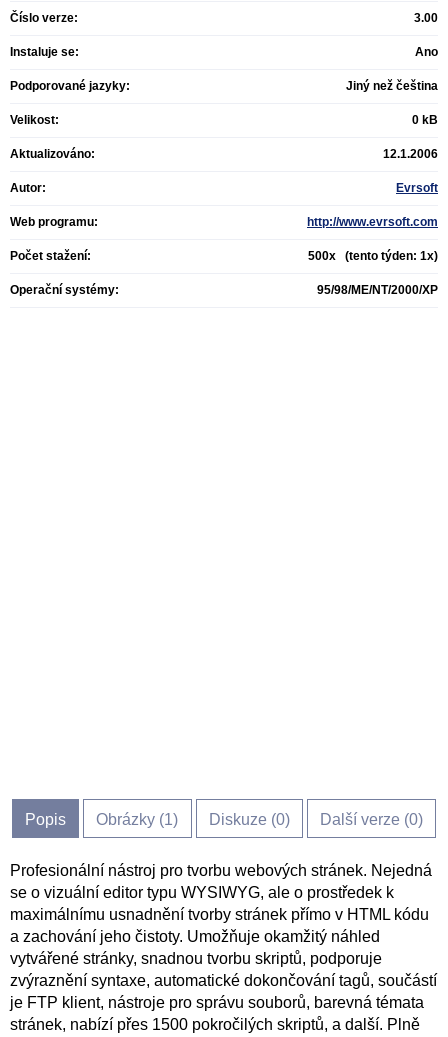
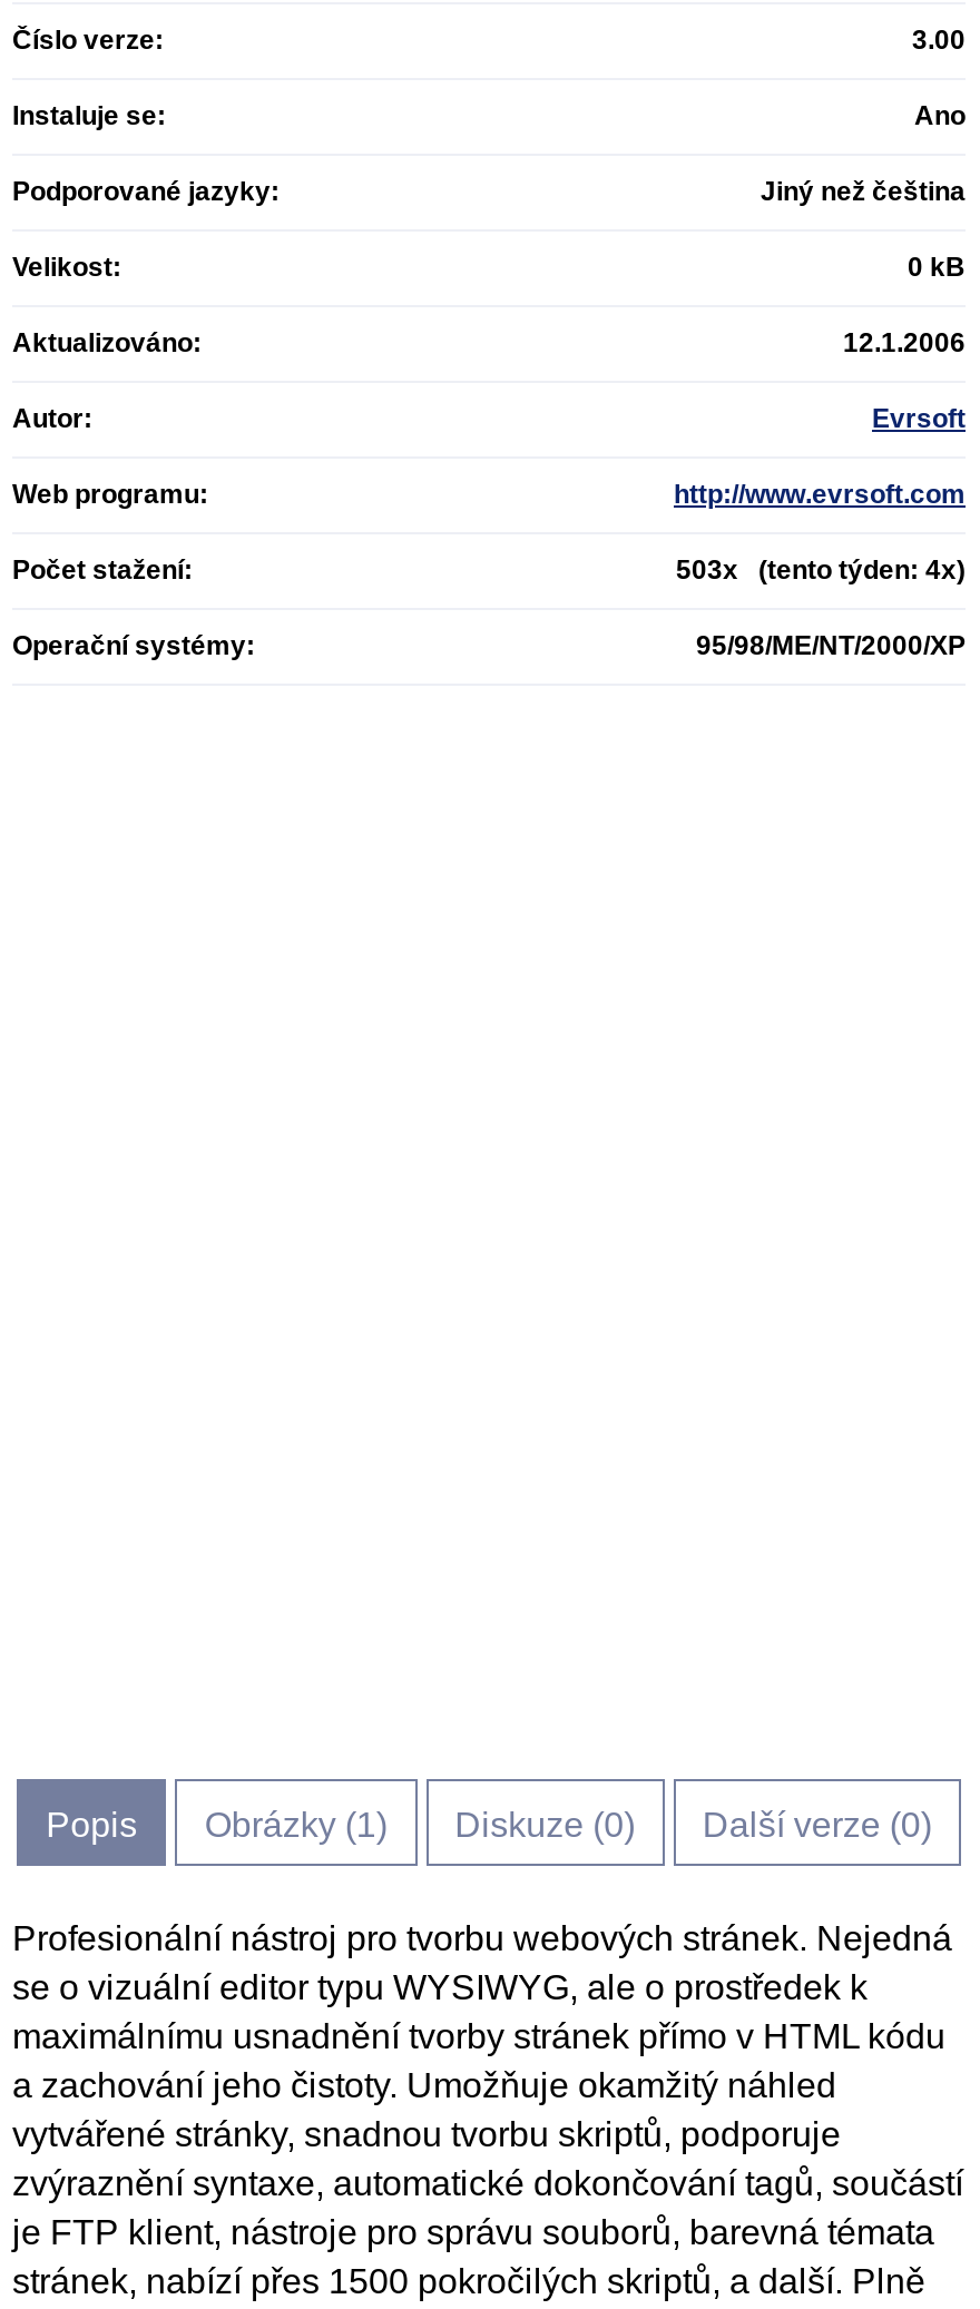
[308,249,438,263] 500x (tento týden: 1x) -> [676,554,966,586] 503x (tento týden: 4x)

